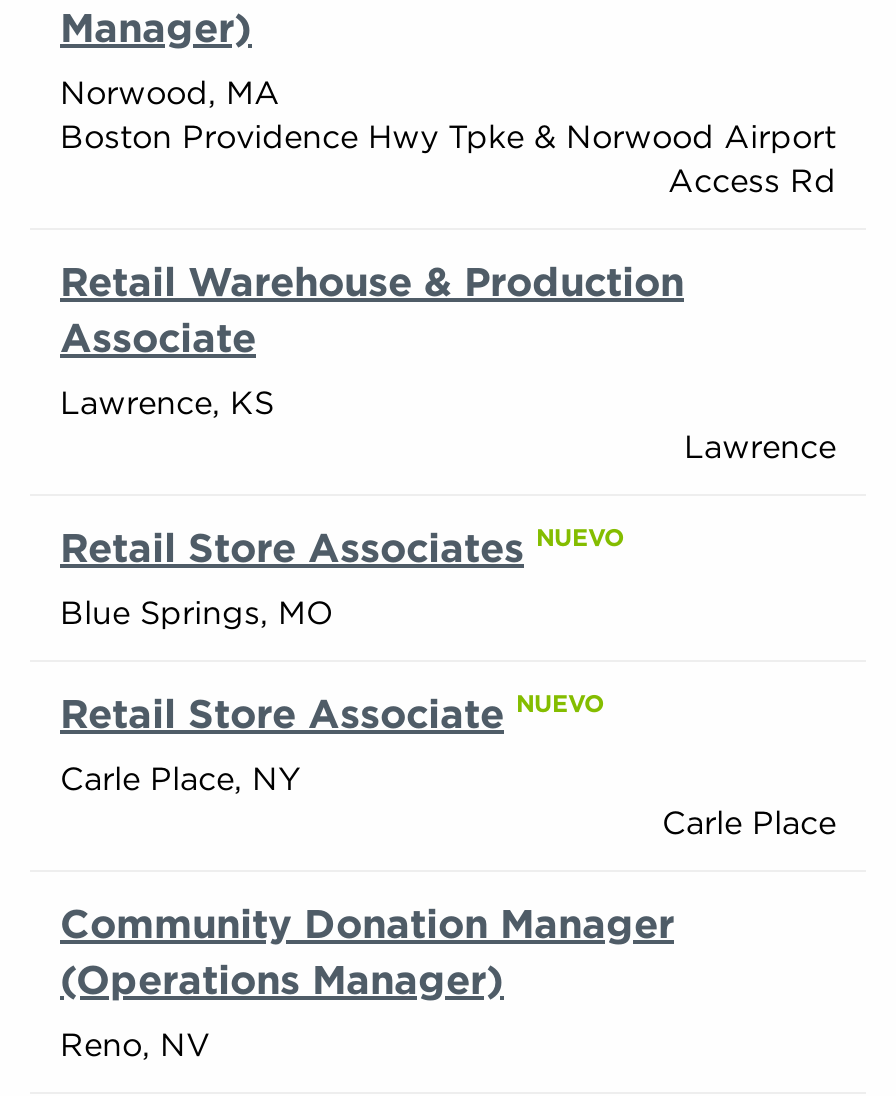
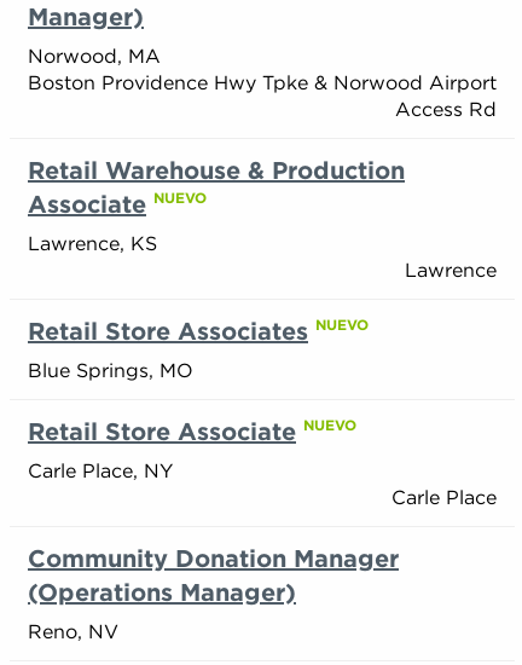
[60,315,256,363] Associate -> [28,188,207,219] Associate NUEVO

